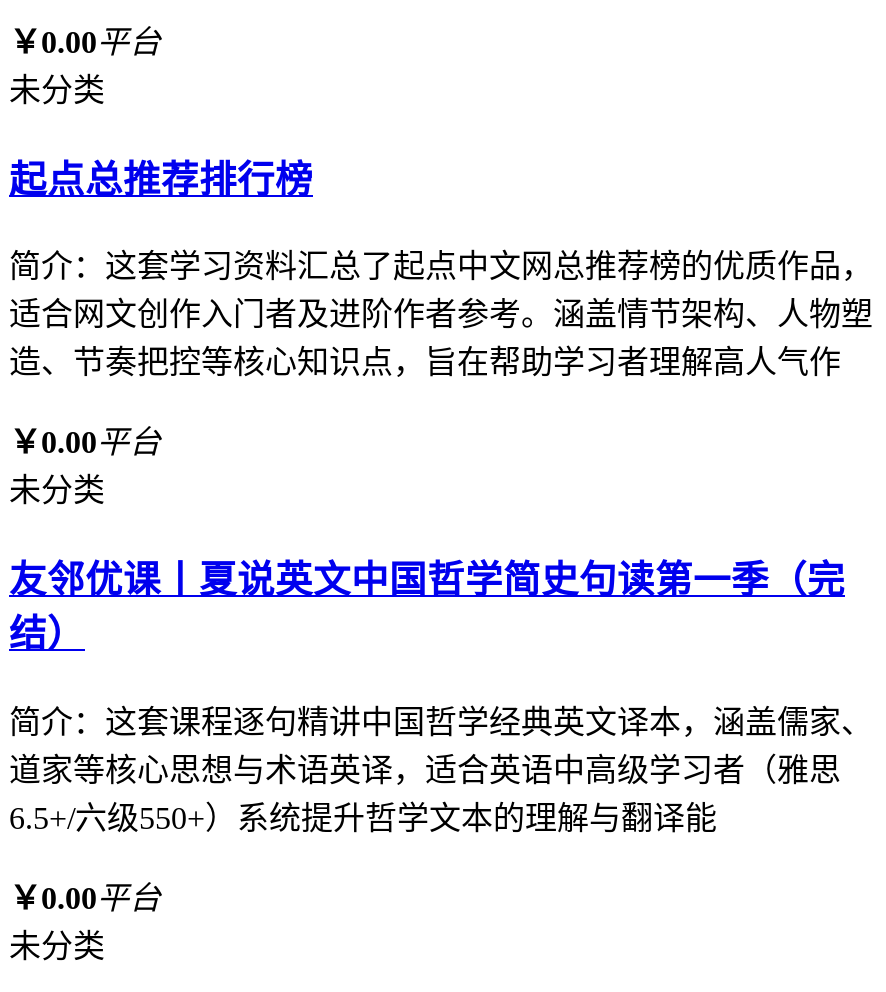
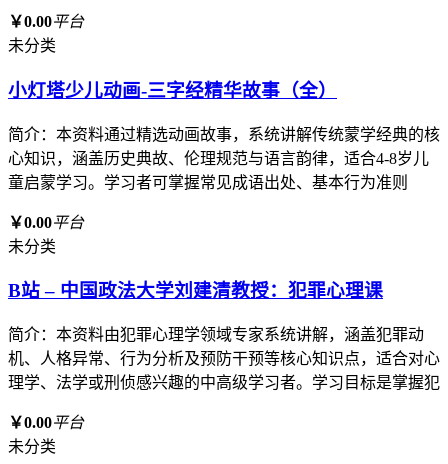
[9,158,313,200] 起点总推荐排行榜 -> [8,80,337,101] 小灯塔少儿动画-三字经精华故事（全）
[9,249,873,379] 简介：这套学习资料汇总了起点中文网总推荐榜的优质作品， | 适合网文创作入门者及进阶作者参考。涵盖情节架构、人物塑 | 造、节奏把控等核心知识点，旨在帮助学习者理解高人气作 -> [8,126,440,191] 简介：本资料通过精选动画故事，系统讲解传统蒙学经典的核 | 心知识，涵盖历史典故、伦理规范与语言韵律，适合4-8岁儿 | 童启蒙学习。学习者可掌握常见成语出处、基本行为准则
[9,559,845,655] 友邻优课丨夏说英文中国哲学简史句读第一季（完 | 结） -> [8,280,383,301] B站 – 中国政法大学刘建清教授：犯罪心理课
[9,704,873,834] 简介：这套课程逐句精讲中国哲学经典英文译本，涵盖儒家、 | 道家等核心思想与术语英译，适合英语中高级学习者（雅思 | 6.5+/六级550+）系统提升哲学文本的理解与翻译能 -> [8,326,440,391] 简介：本资料由犯罪心理学领域专家系统讲解，涵盖犯罪动 | 机、人格异常、行为分析及预防干预等核心知识点，适合对心 | 理学、法学或刑侦感兴趣的中高级学习者。学习目标是掌握犯

